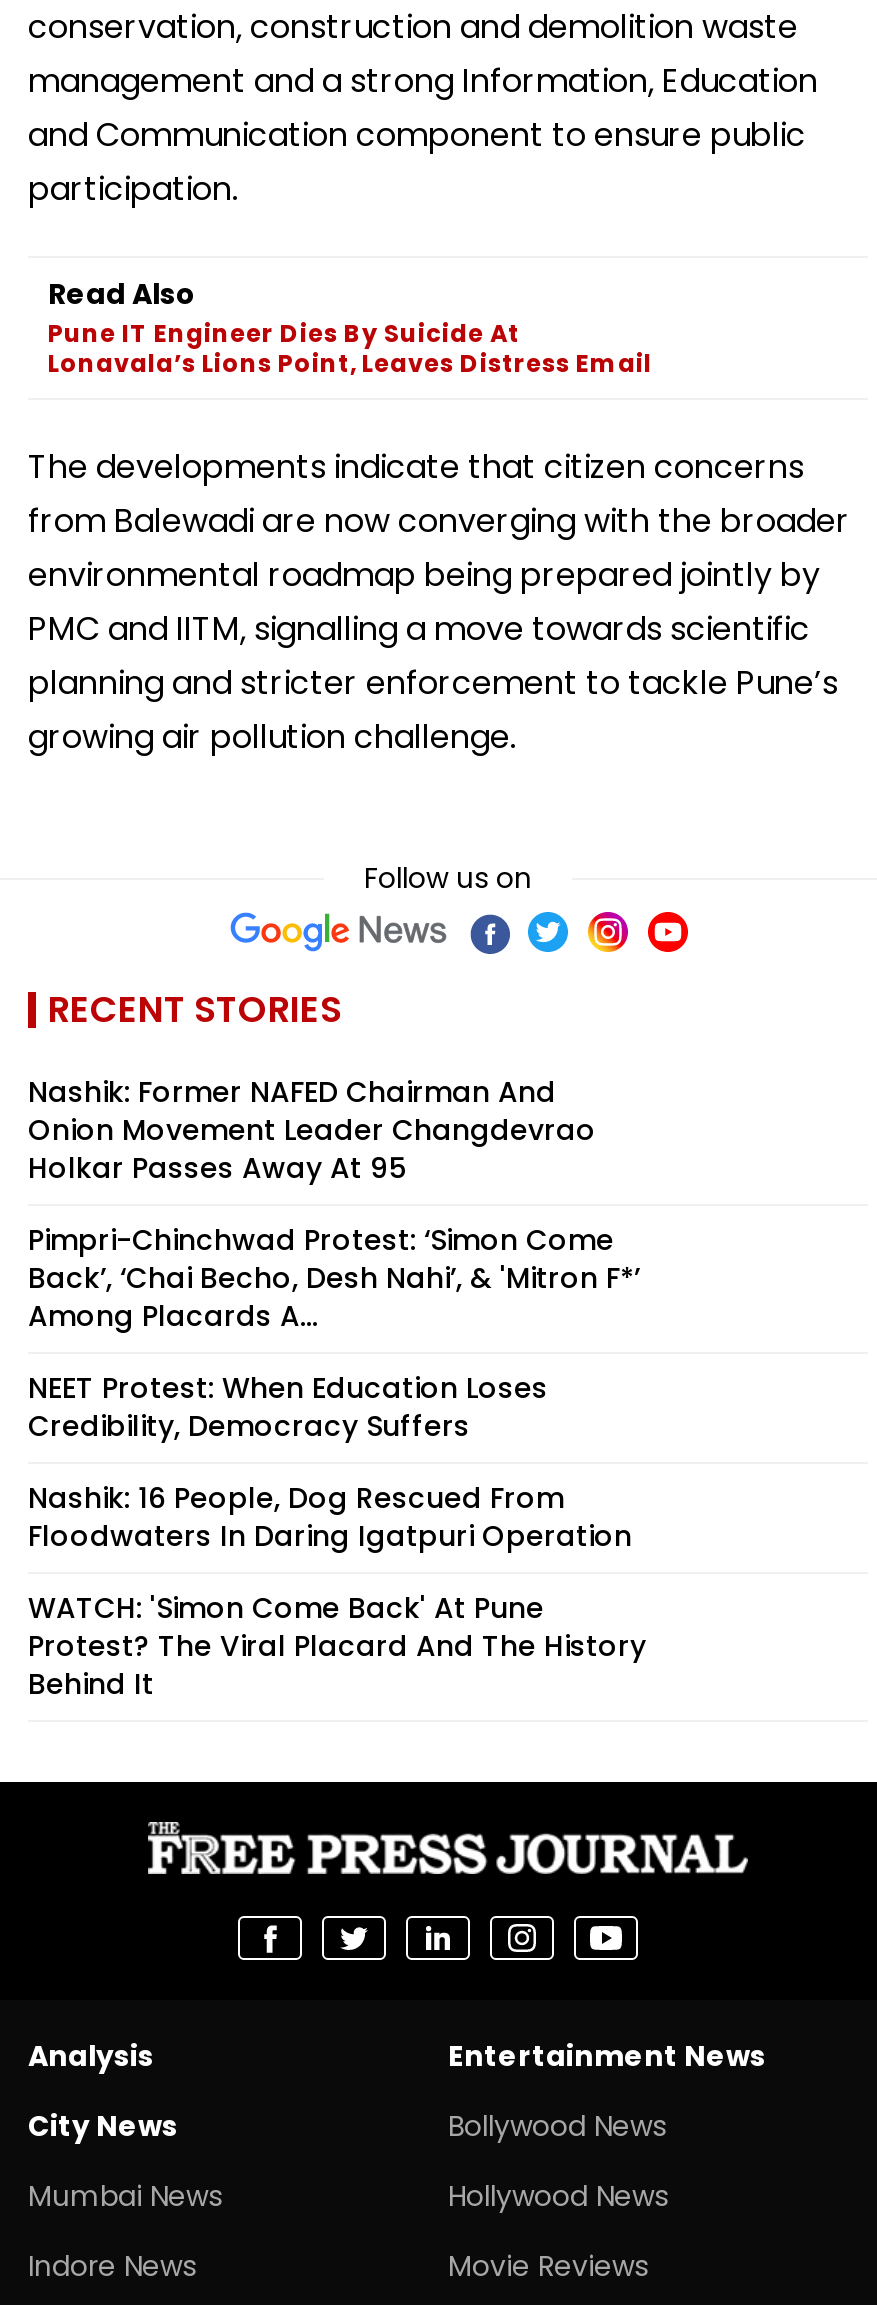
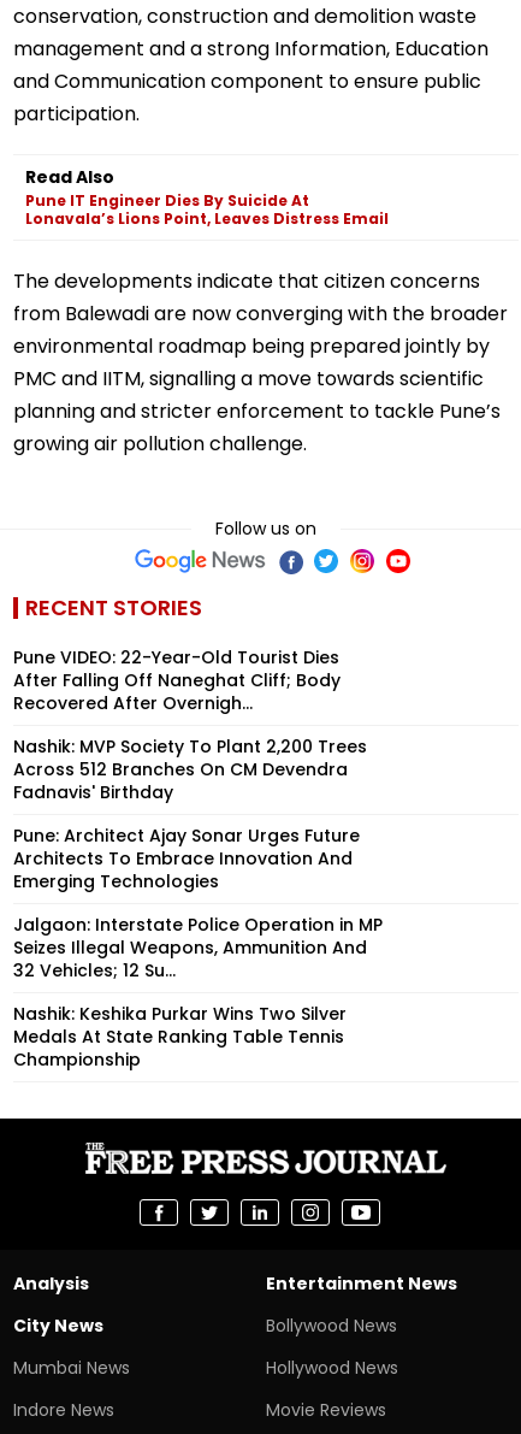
[28,1072,596,1188] Nashik: Former NAFED Chairman And | Onion Movement Leader Changdevrao | Holkar Passes Away At 95 -> [13,645,341,715] Pune VIDEO: 22-Year-Old Tourist Dies | After Falling Off Naneghat Cliff; Body | Recovered After Overnigh...
[28,1220,640,1336] Pimpri-Chinchwad Protest: ‘Simon Come | Back’, ‘Chai Becho, Desh Nahi’, & 'Mitron F*’ | Among Placards A... -> [13,734,367,804] Nashik: MVP Society To Plant 2,200 Trees | Across 512 Branches On CM Devendra | Fadnavis' Birthday
[28,1368,548,1446] NEET Protest: When Education Loses | Credibility, Democracy Suffers -> [13,824,360,893] Pune: Architect Ajay Sonar Urges Future | Architects To Embrace Innovation And | Emerging Technologies
[28,1478,632,1556] Nashik: 16 People, Dog Rescued From | Floodwaters In Daring Igatpuri Operation -> [13,913,383,982] Jalgaon: Interstate Police Operation in MP | Seizes Illegal Weapons, Ammunition And | 32 Vehicles; 12 Su...
[28,1588,646,1704] WATCH: 'Simon Come Back' At Pune | Protest? The Viral Placard And The History | Behind It -> [13,1002,347,1072] Nashik: Keshika Purkar Wins Two Silver | Medals At State Ranking Table Tennis | Championship

